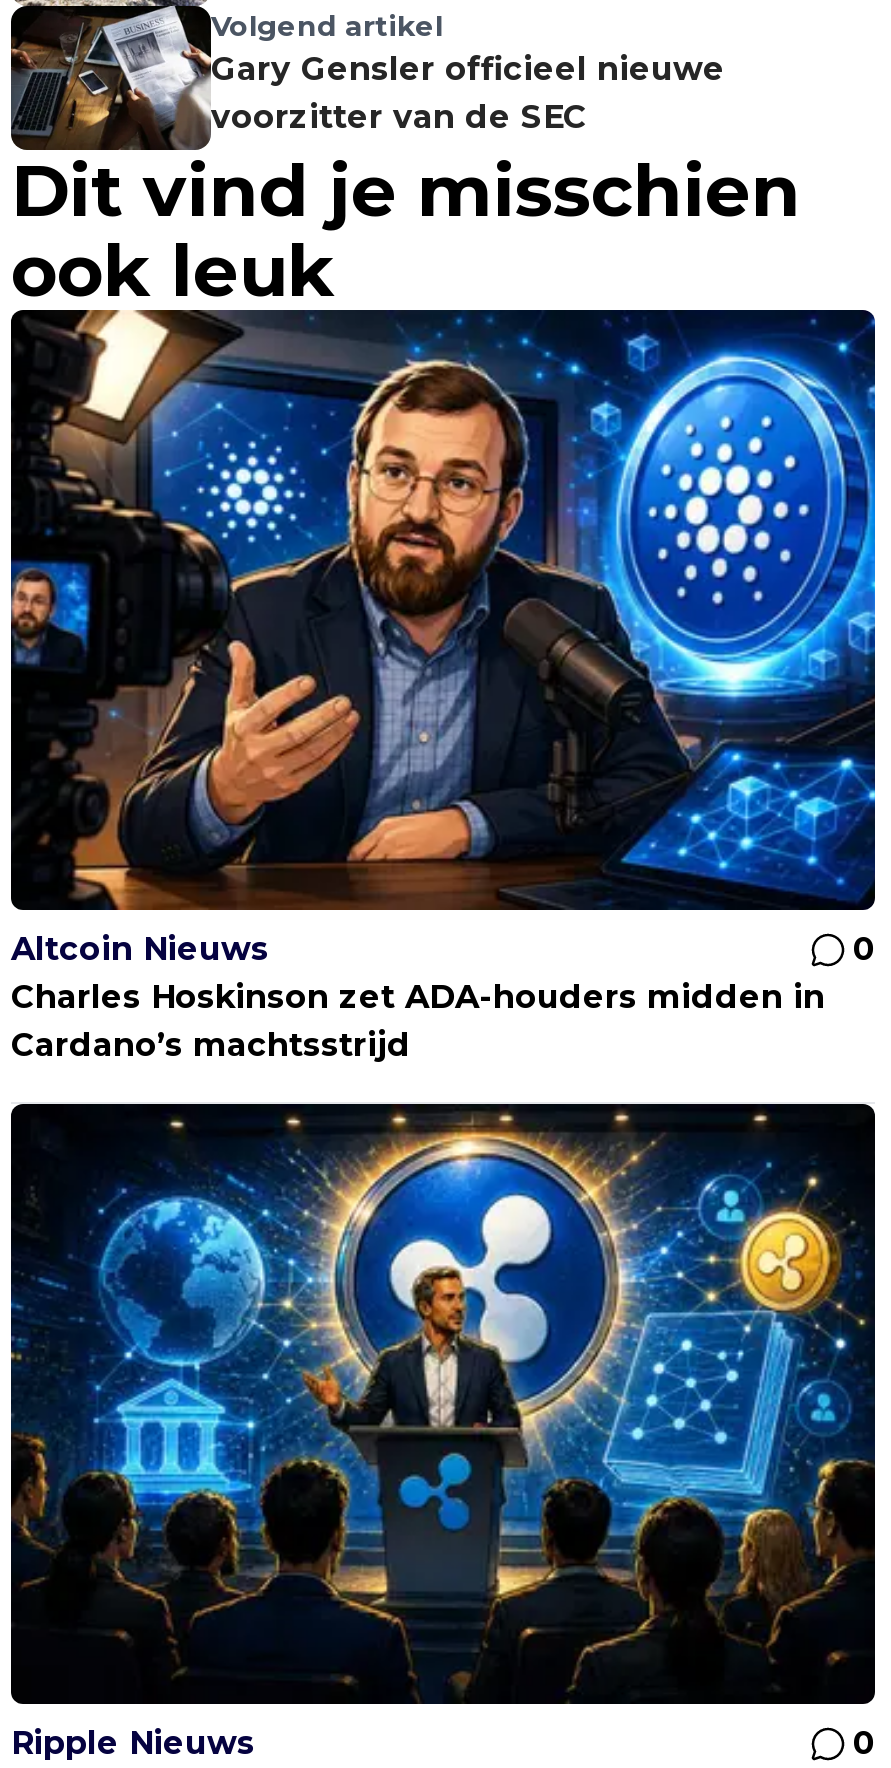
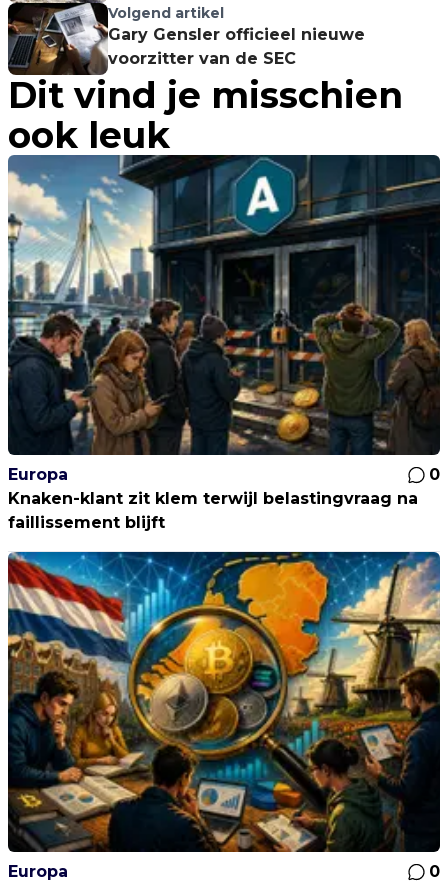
[9,312,877,968] [image] | Altcoin Nieuws -> [7,155,441,484] [image] | Europa
[11,978,825,1064] Charles Hoskinson zet ADA-houders midden in | Cardano’s machtsstrijd -> [8,489,418,532] Knaken-klant zit klem terwijl belastingvraag na | faillissement blijft
[9,1102,877,1762] [image] | Ripple Nieuws -> [7,551,441,881] [image] | Europa

